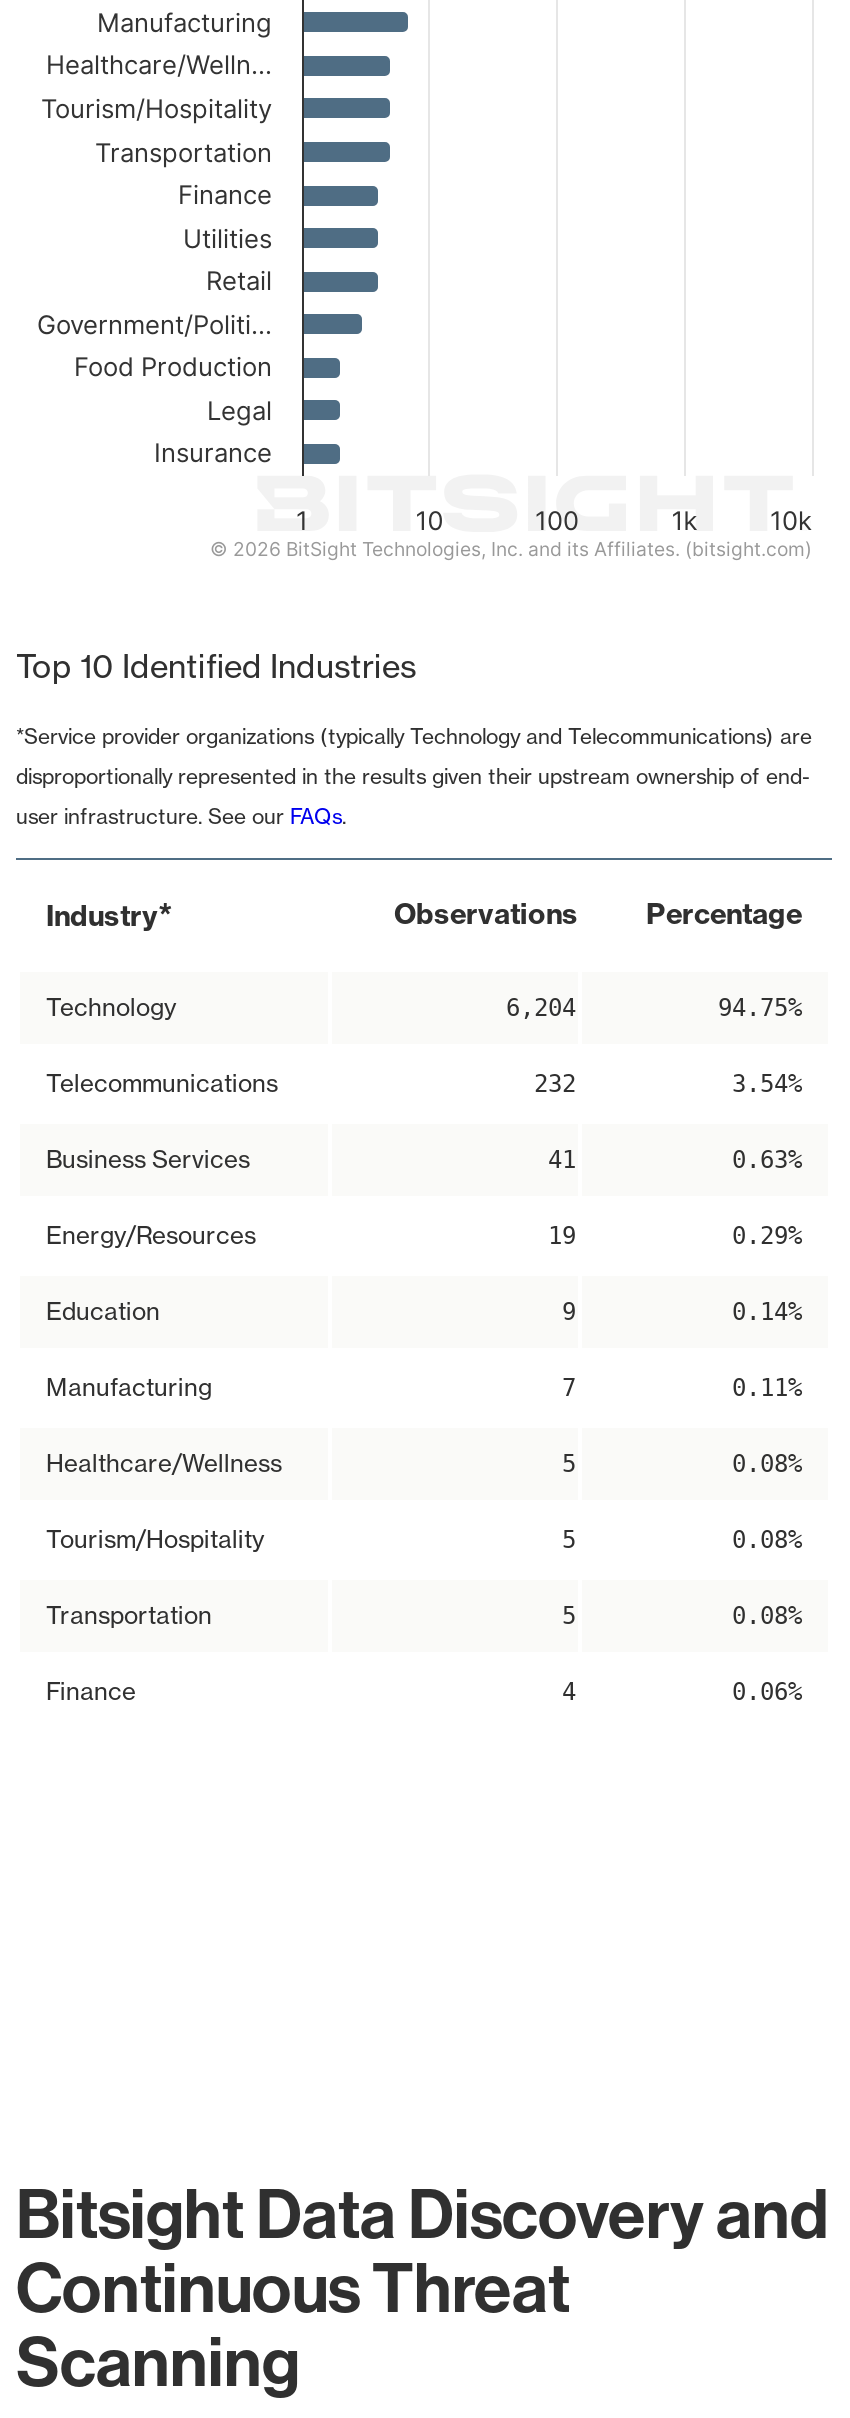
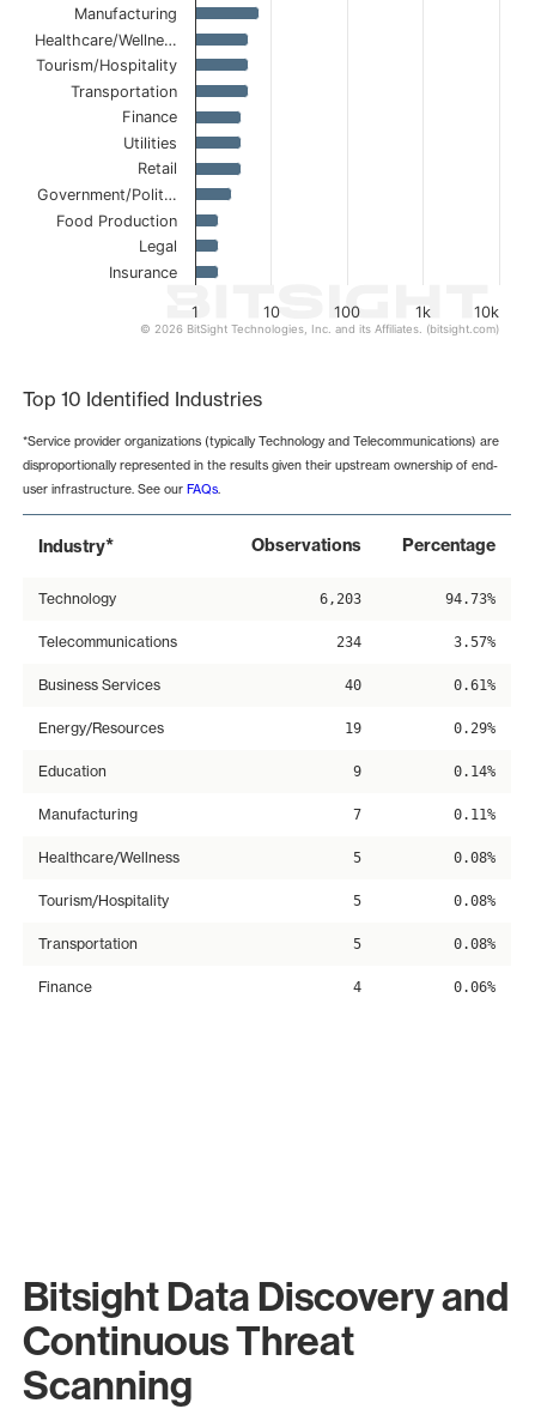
[46,50,272,80] Healthcare/Welln… -> [35,31,177,49] Healthcare/Wellne…
[37,310,272,340] Government/Politi… -> [37,185,177,203] Government/Polit…
[506,995,576,1023] 6,204 -> [320,591,361,608] 6,203
[718,995,802,1023] 94.75% -> [445,591,496,608] 94.73%
[534,1071,576,1099] 232 -> [336,634,361,651] 234
[732,1071,802,1099] 3.54% -> [454,634,496,651] 3.57%
[548,1147,576,1175] 41 -> [345,677,361,694] 40
[732,1147,802,1175] 0.63% -> [454,677,496,694] 0.61%

